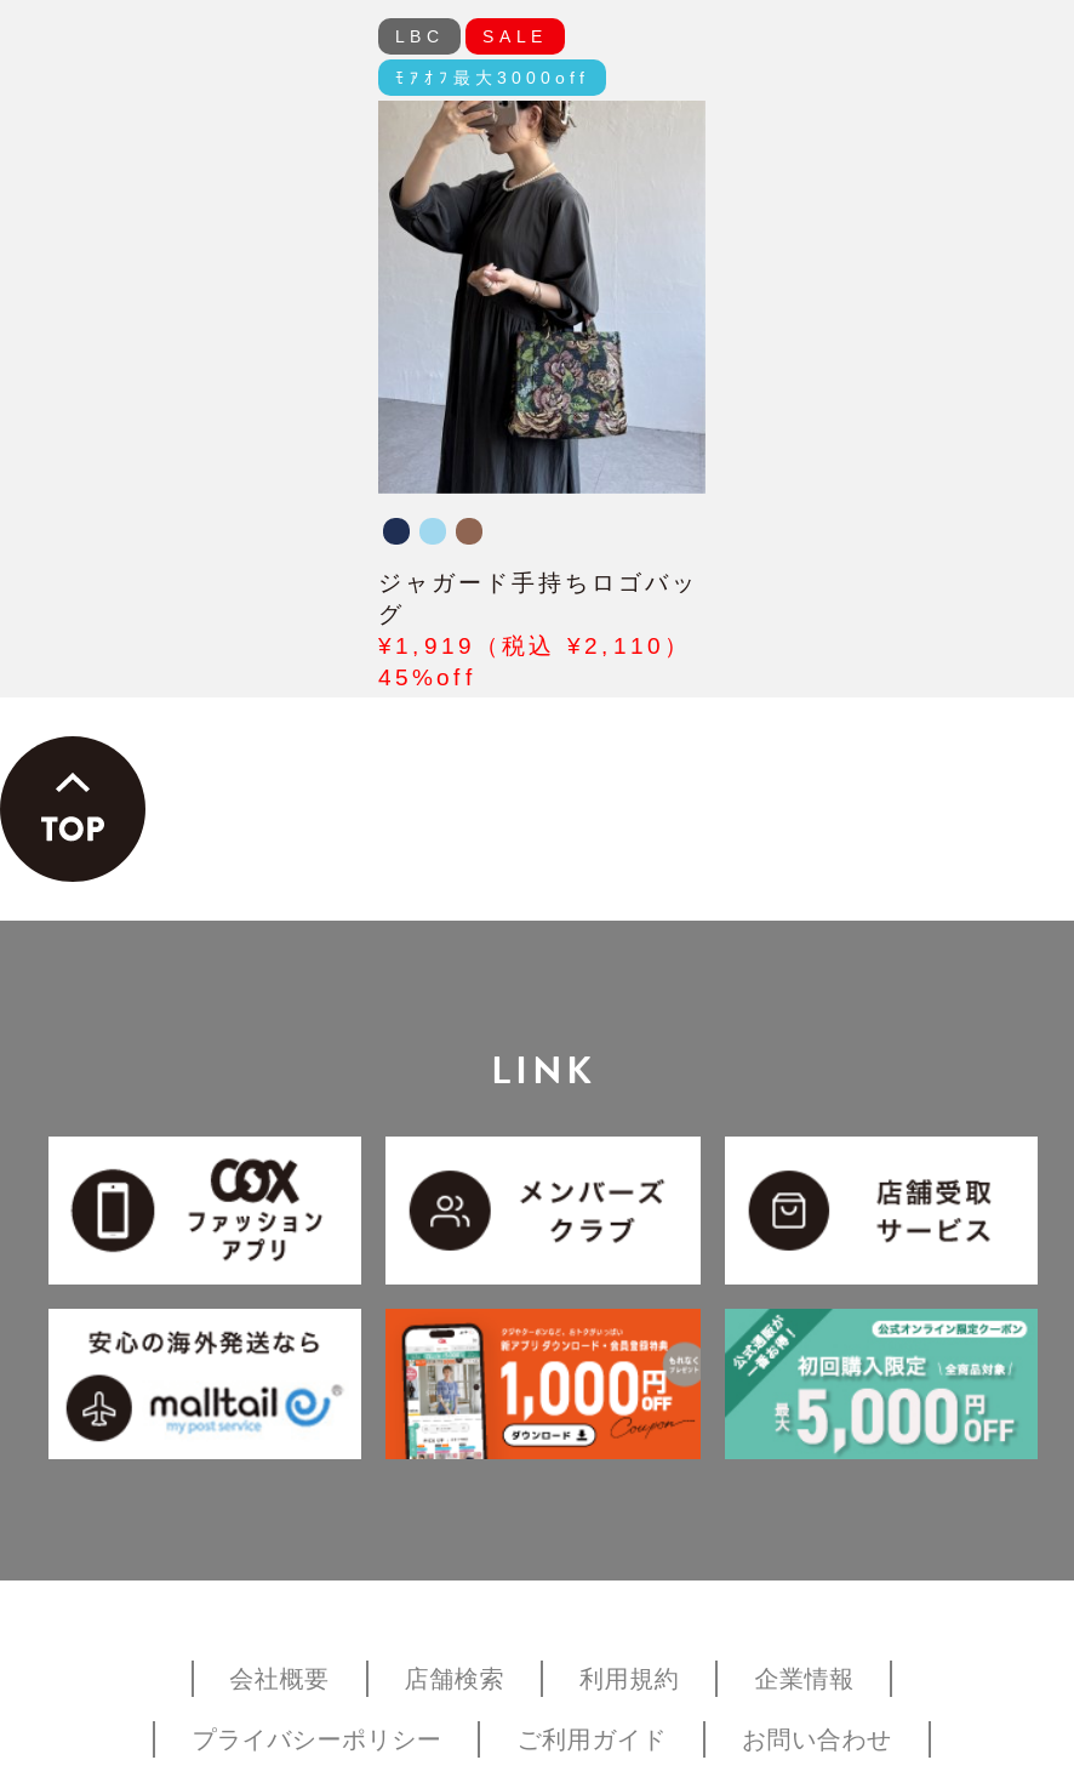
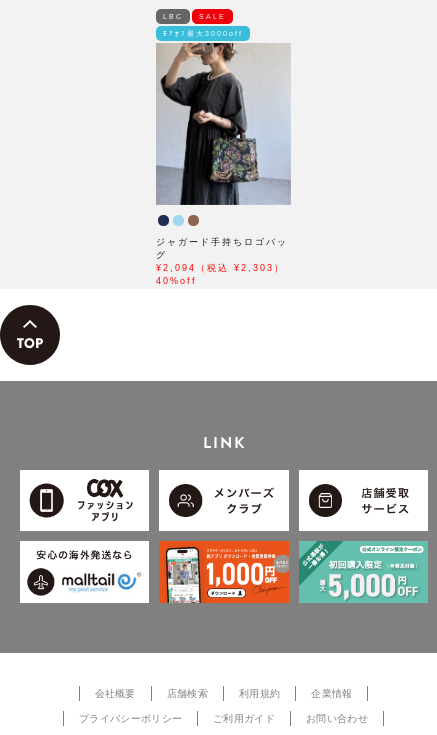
[378,634,691,690] ¥1,919（税込 ¥2,110） | 45%off -> [156,263,285,286] ¥2,094（税込 ¥2,303） | 40%off

